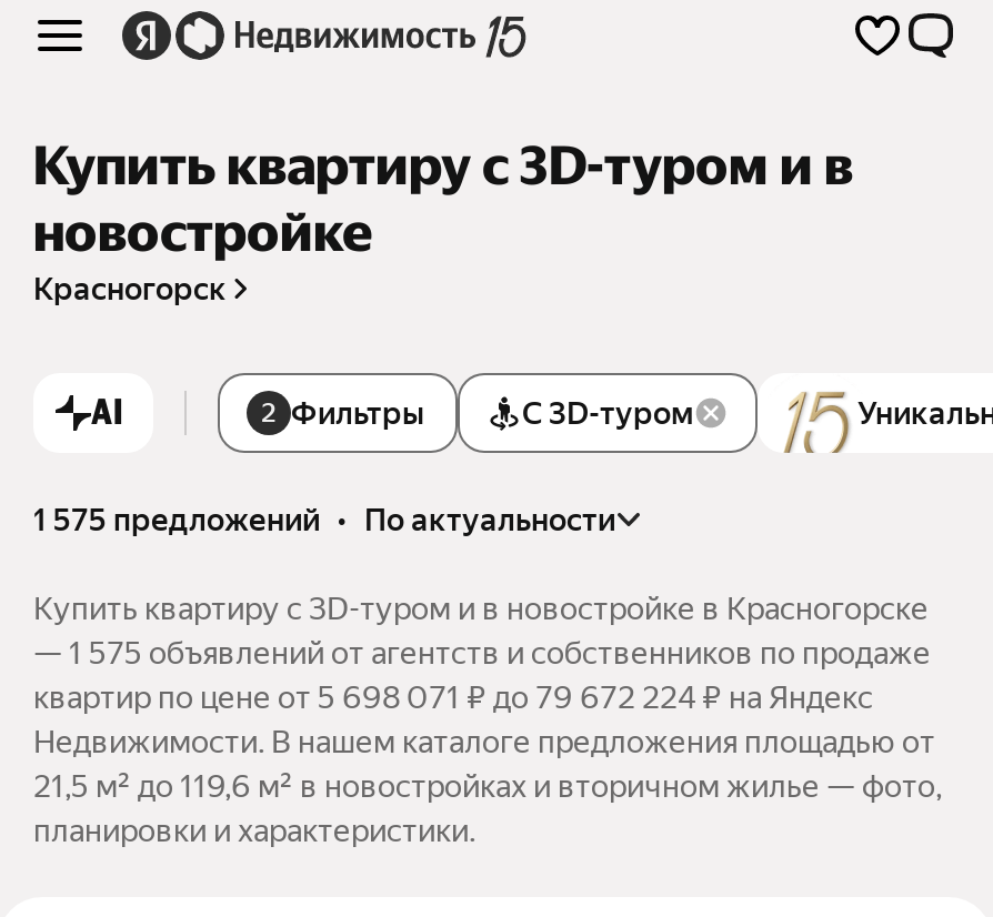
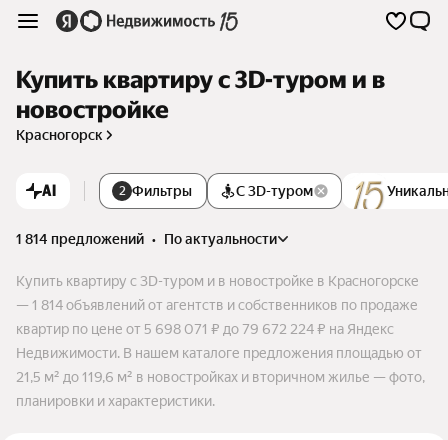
[33,501,615,537] 1 575 предложений • по актуальности -> [16,231,277,247] 1 814 предложений • по актуальности
[33,635,931,670] — 1 575 объявлений от агентств и собственников по продаже -> [16,297,418,313] — 1 814 объявлений от агентств и собственников по продаже

